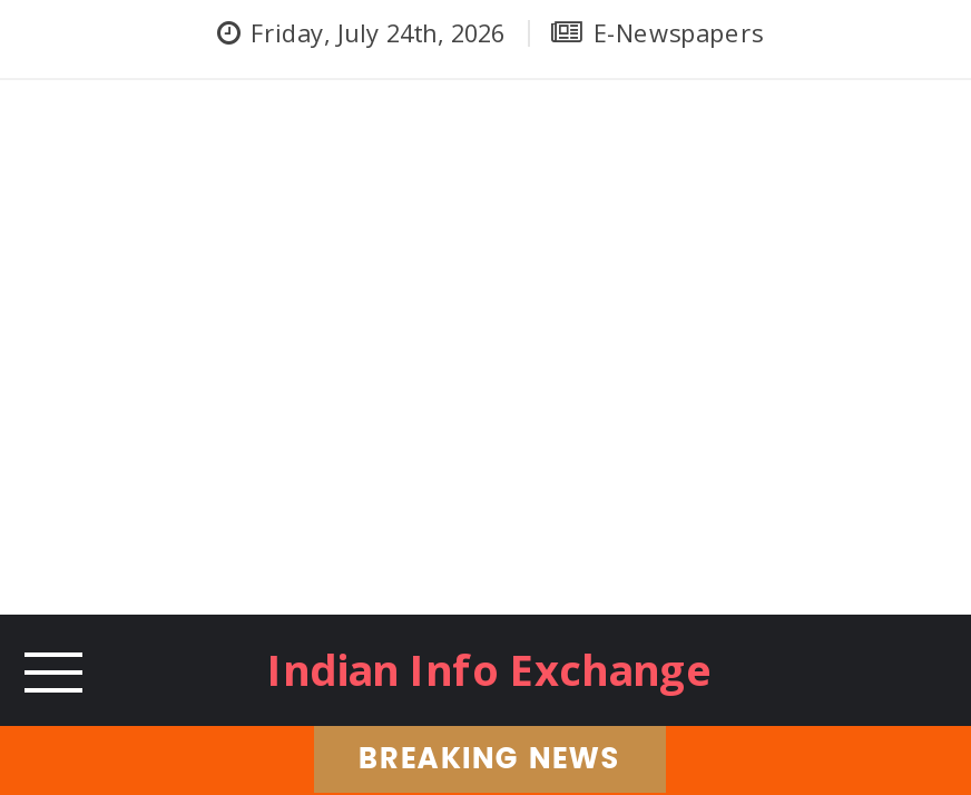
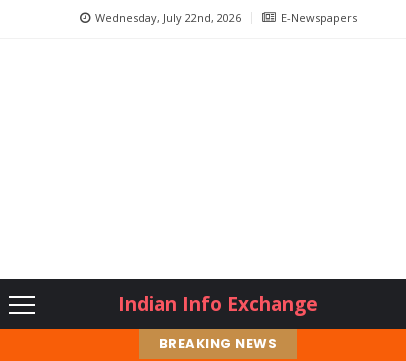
[251,16,504,49] Friday, July 24th, 2026 -> [94,10,240,25] Wednesday, July 22nd, 2026

